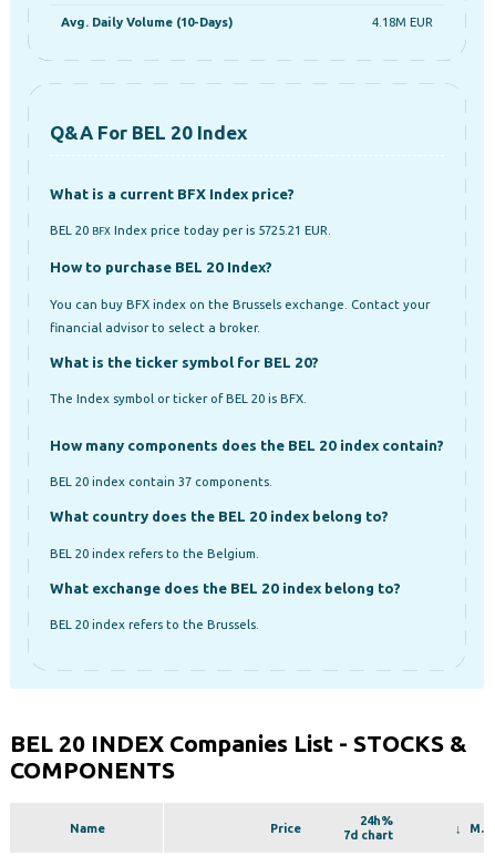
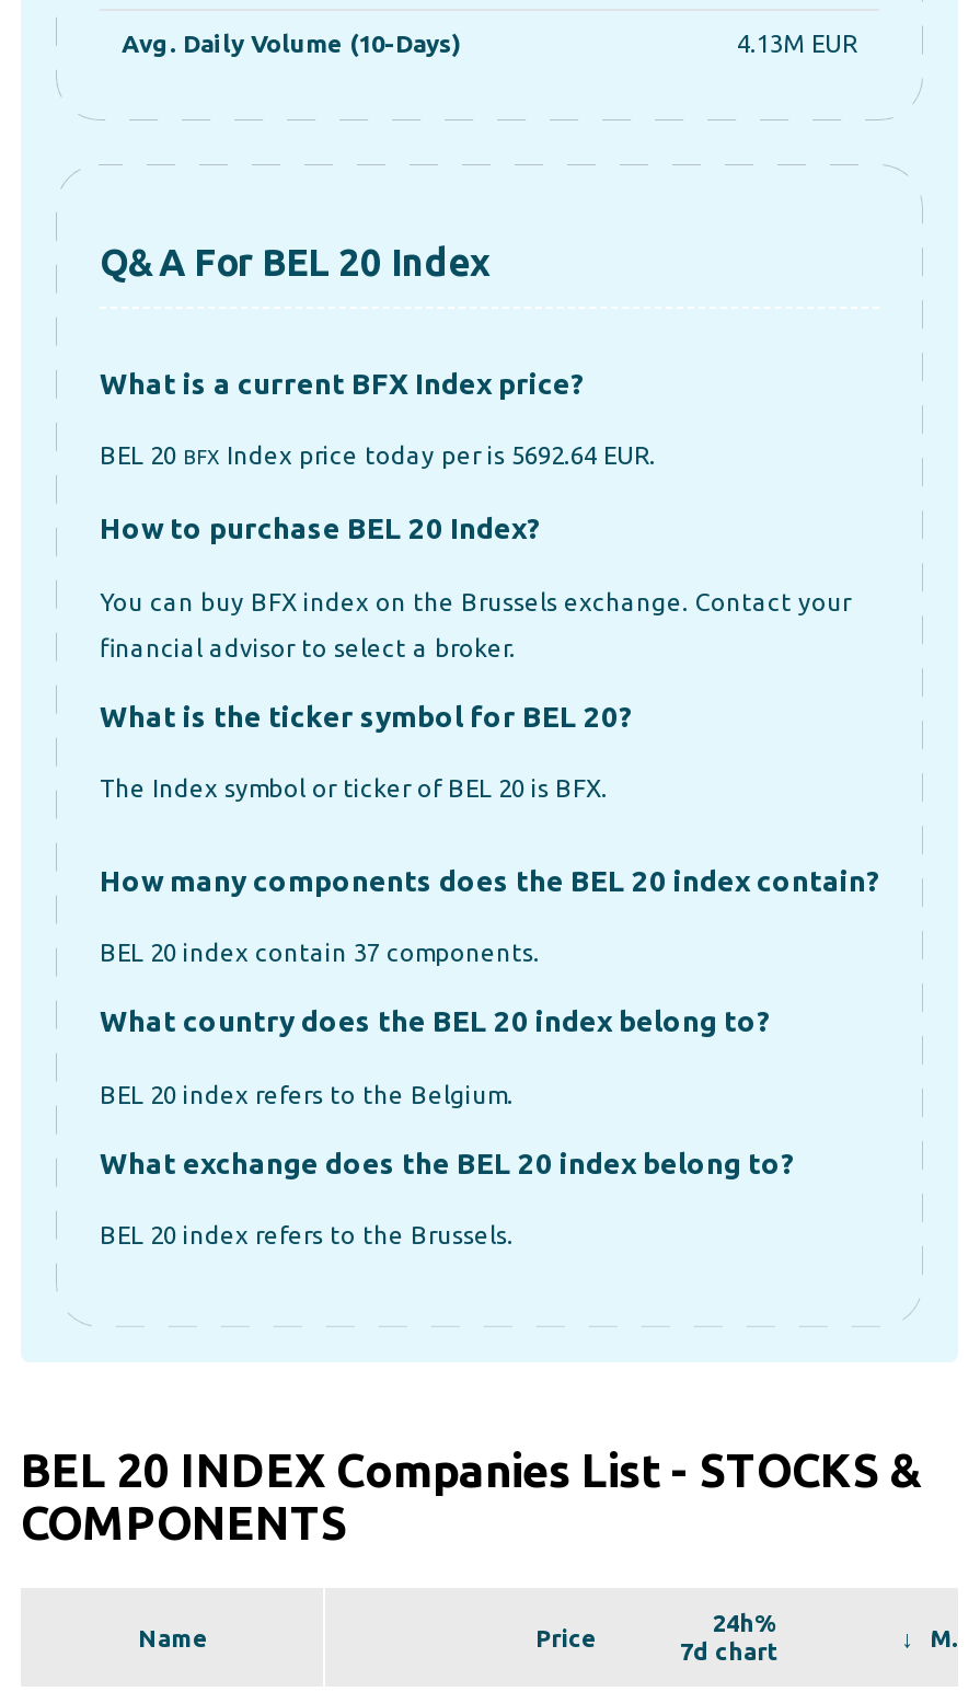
[372,14,433,28] 4.18M EUR -> [737,27,857,56] 4.13M EUR
[50,223,331,237] BEL 20 BFX Index price today per is 5725.21 EUR. -> [100,440,656,469] BEL 20 BFX Index price today per is 5692.64 EUR.

